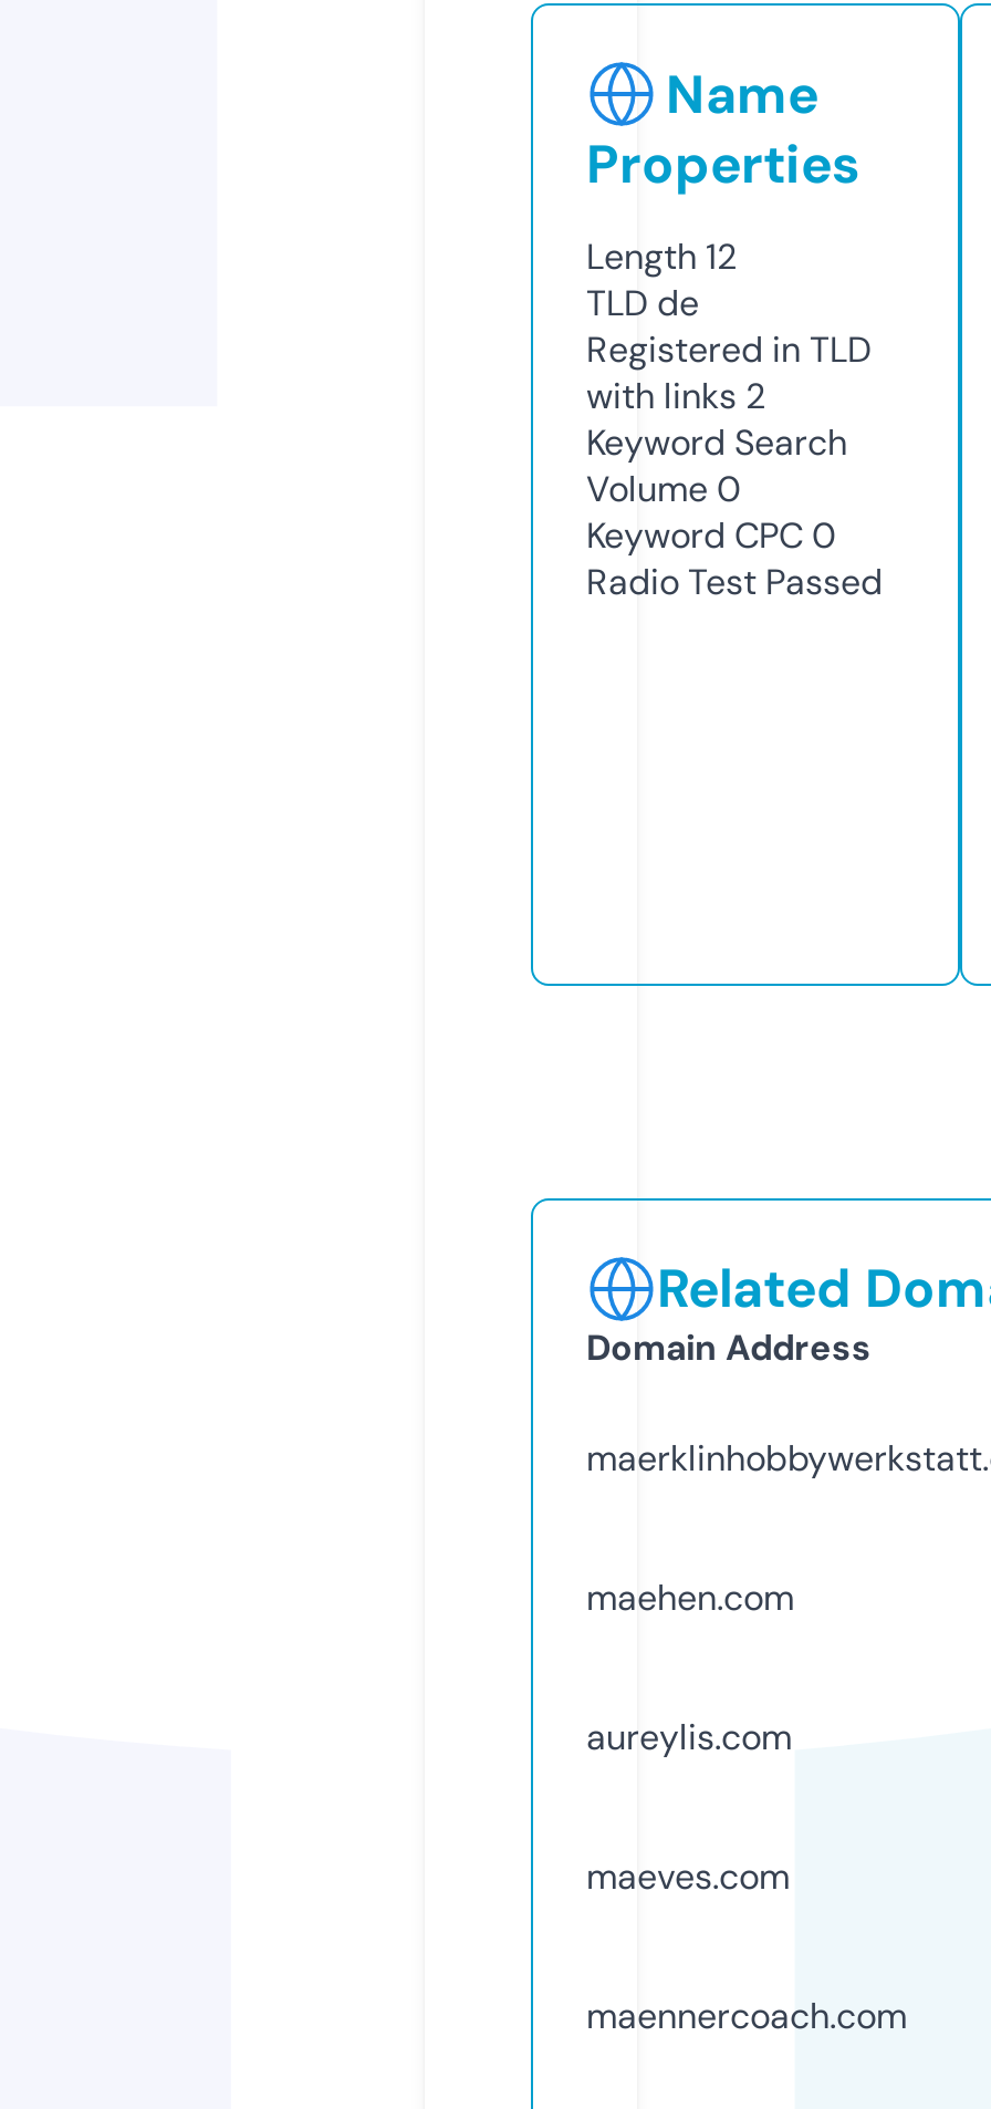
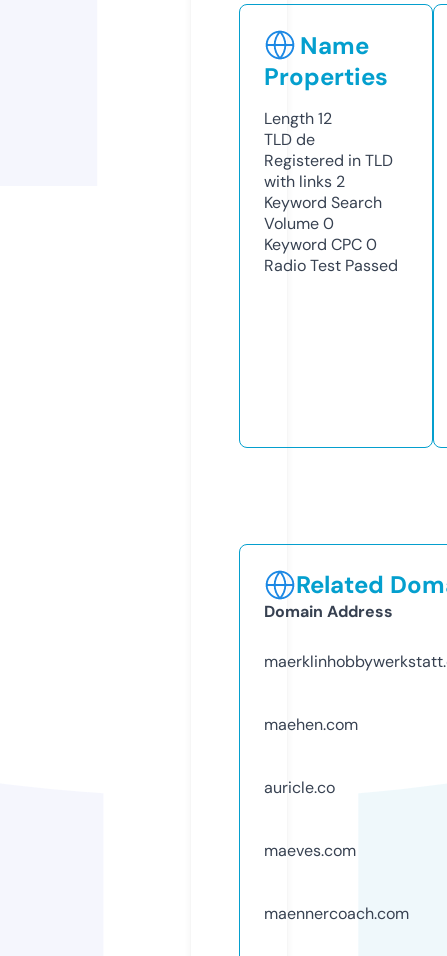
[586,1714,792,1760] aureylis.com -> [264,777,335,798] auricle.co

